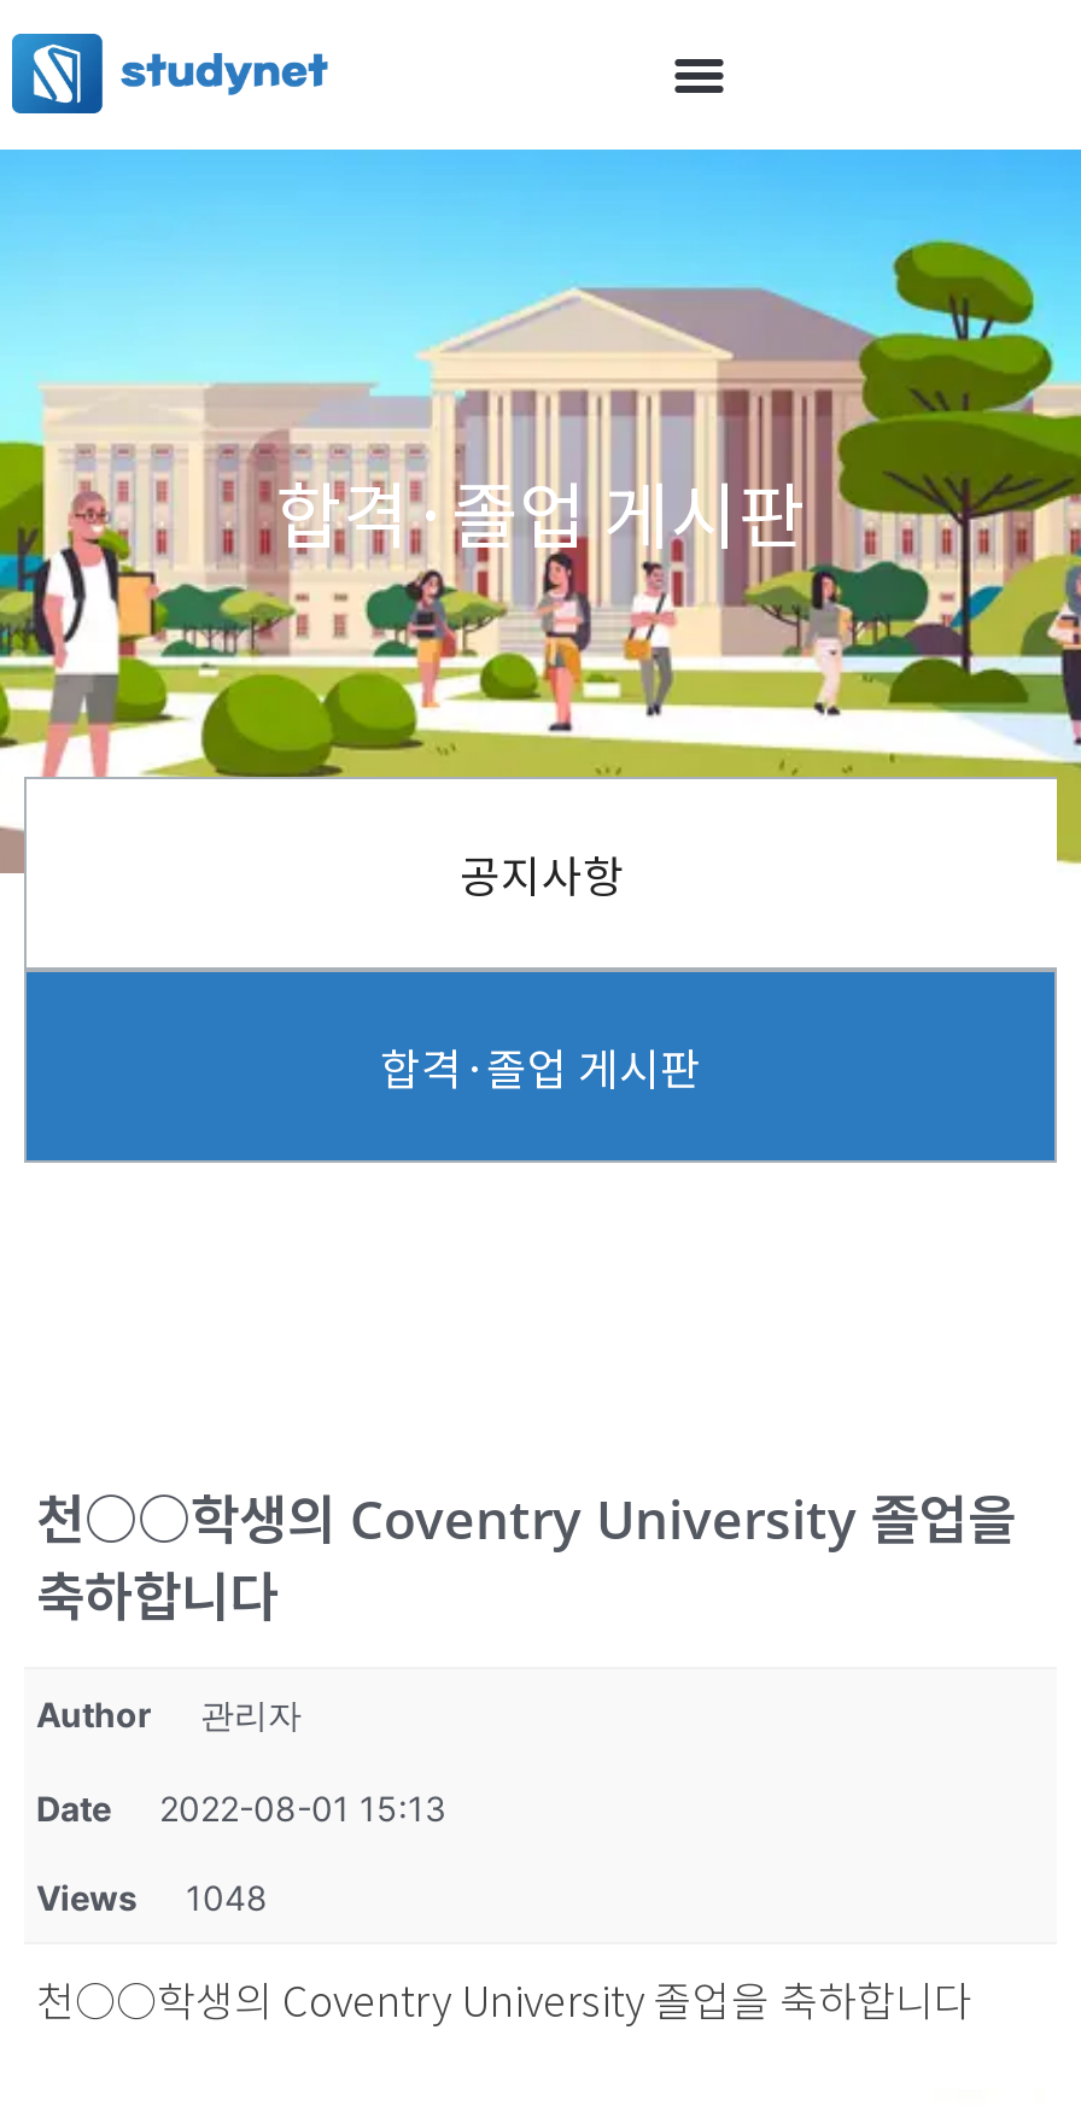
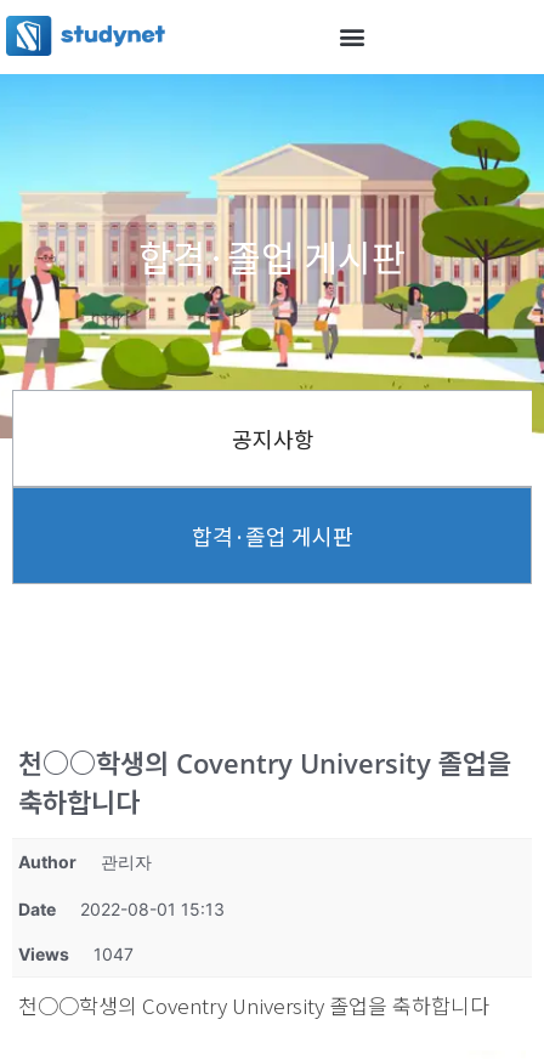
[36,1877,268,1918] Views 1048 -> [18,944,134,964] Views 1047

